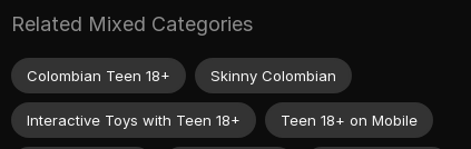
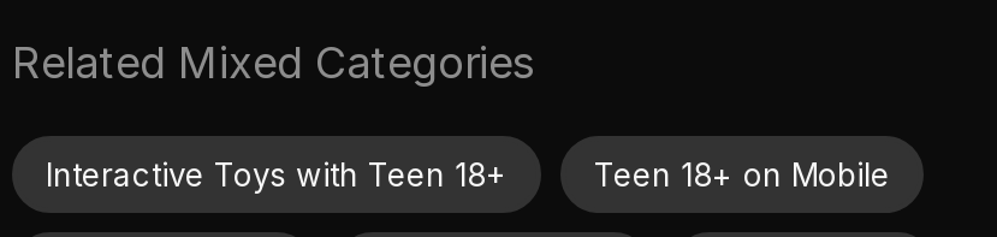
[27,66,336,84] Colombian Teen 18+ | Skinny Colombian -> none

